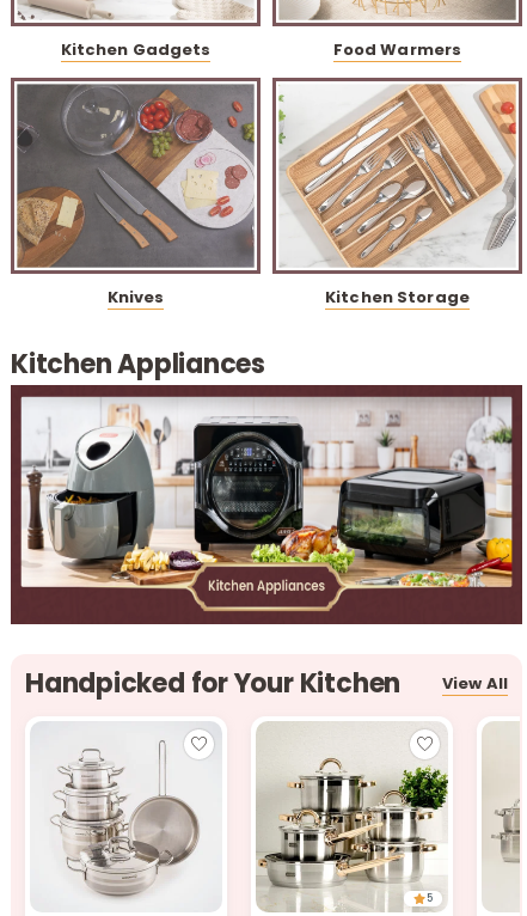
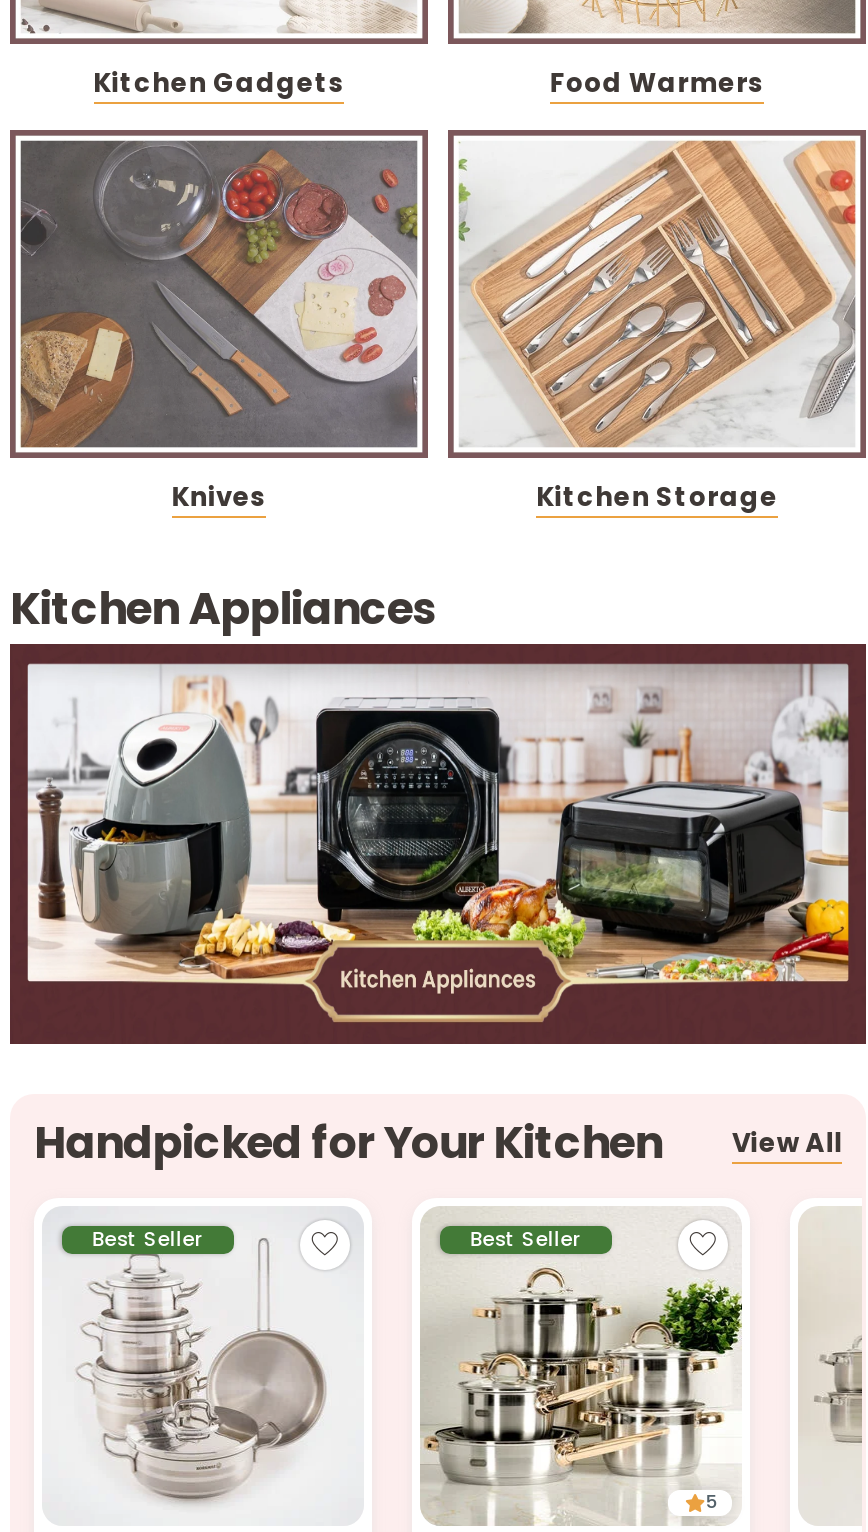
none -> [92,1223,203,1253] Best Seller
none -> [470,1223,581,1253] Best Seller

